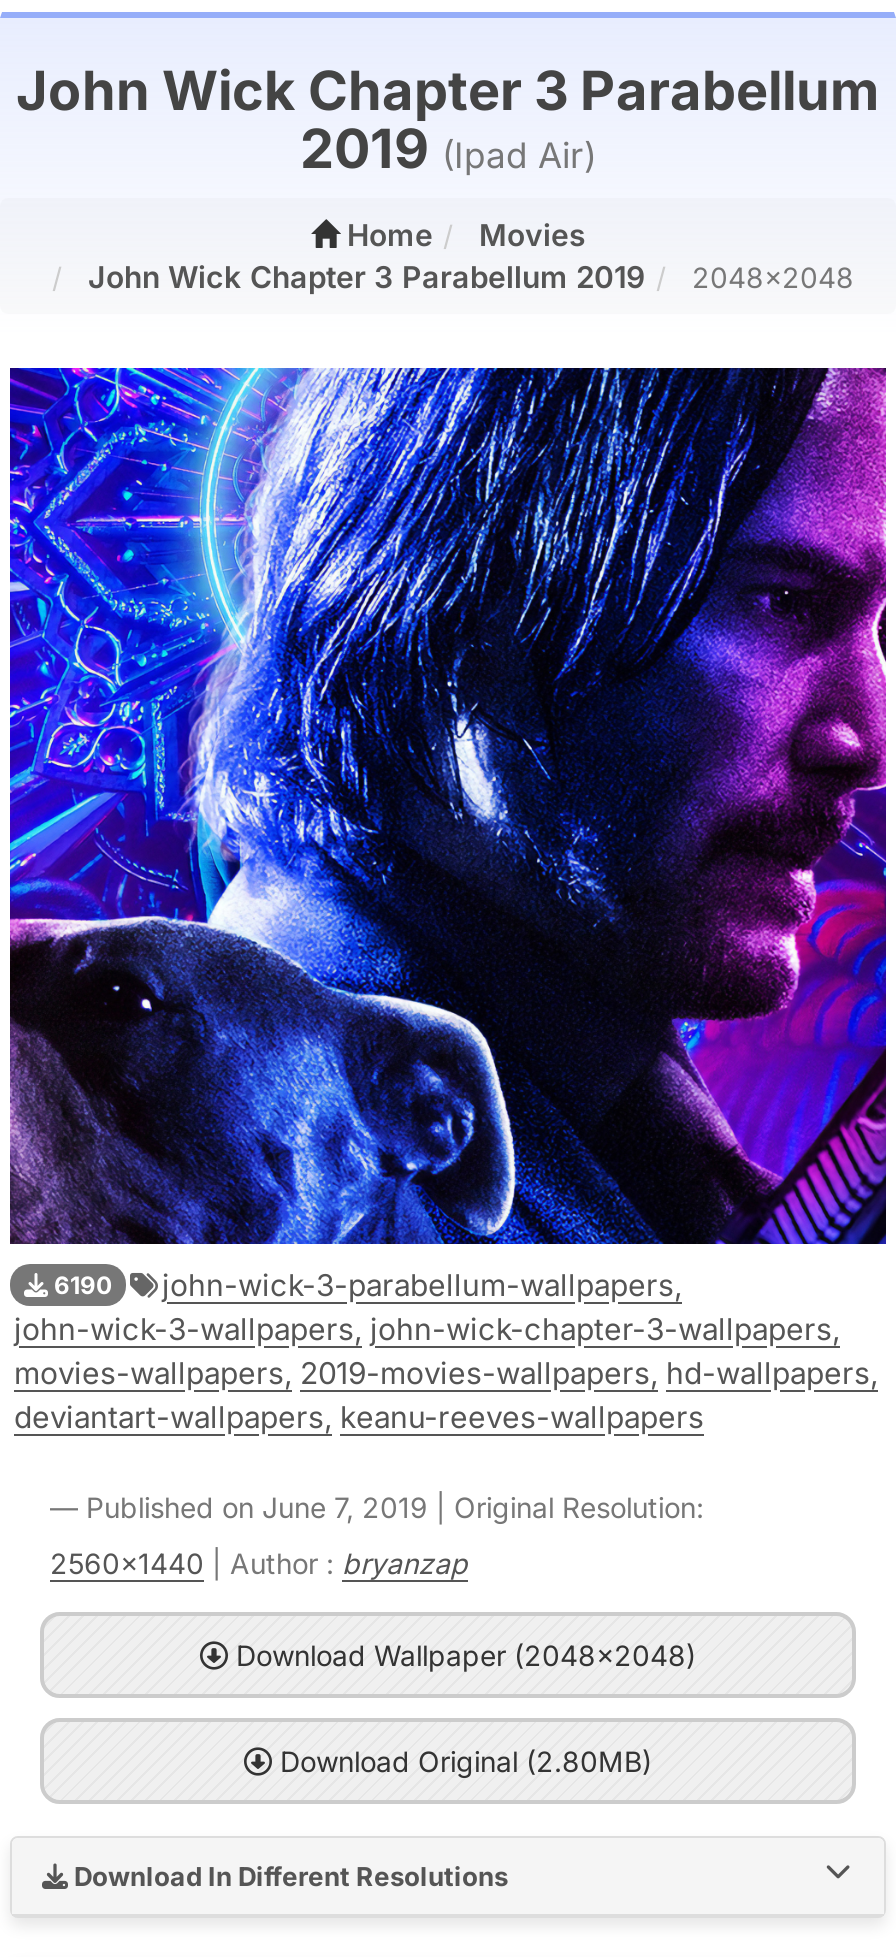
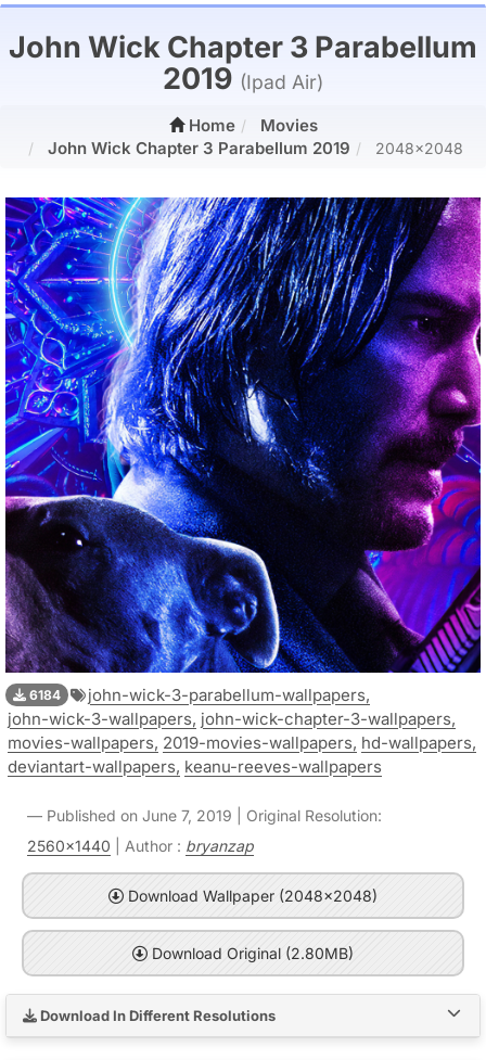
[48,1266,682,1304] 6190 john-wick-3-parabellum-wallpapers, -> [26,685,370,705] 6184 john-wick-3-parabellum-wallpapers,

